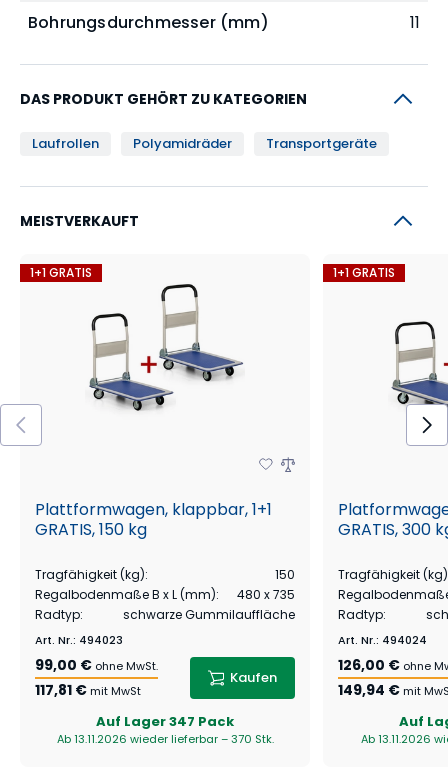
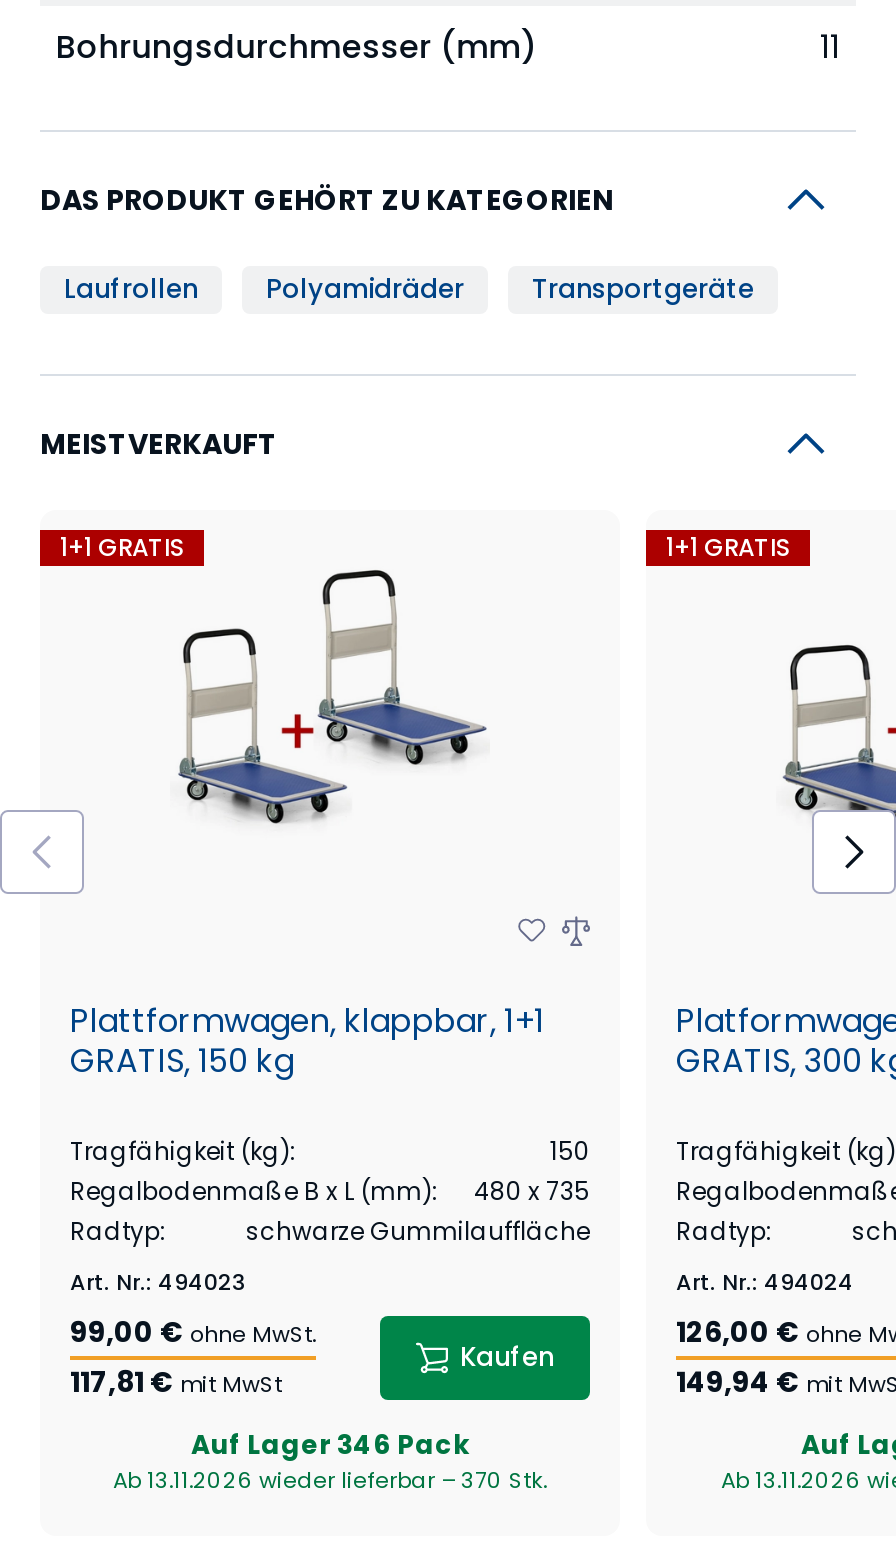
[96,712,234,731] Auf Lager 347 Pack -> [191,1425,469,1463] Auf Lager 346 Pack

